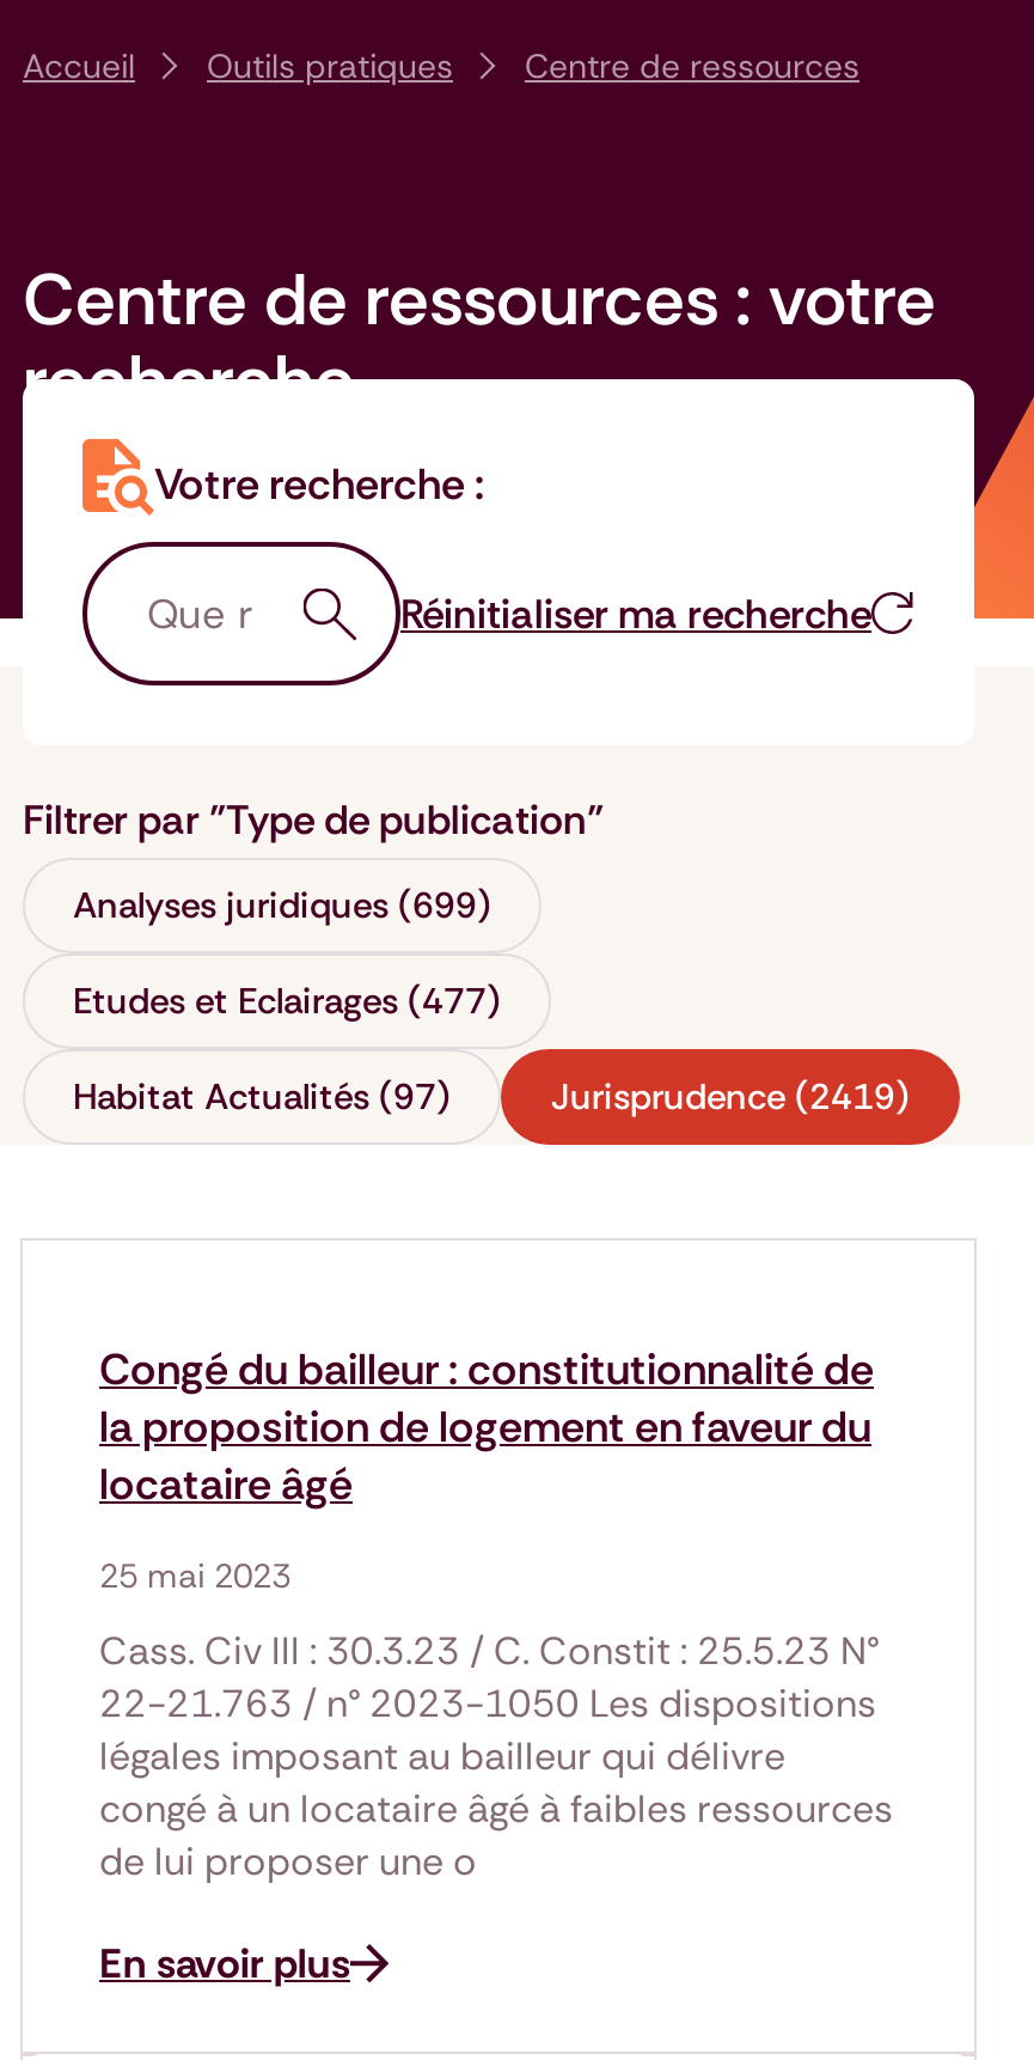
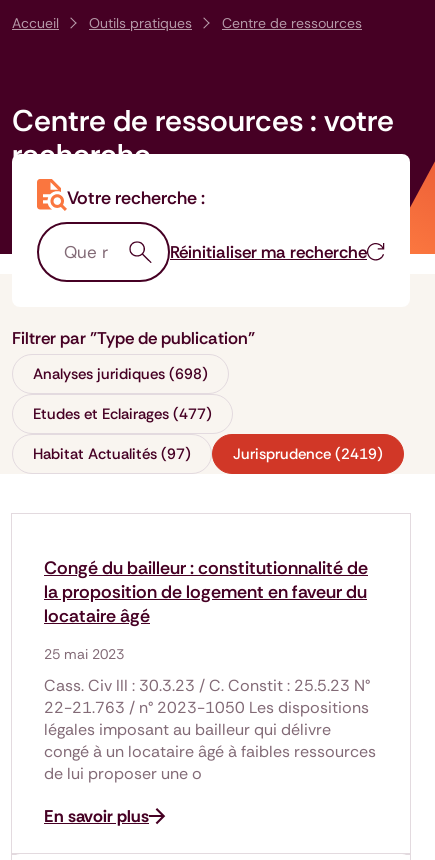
[73,882,491,930] Analyses juridiques (699) -> [33,364,208,384] Analyses juridiques (698)

